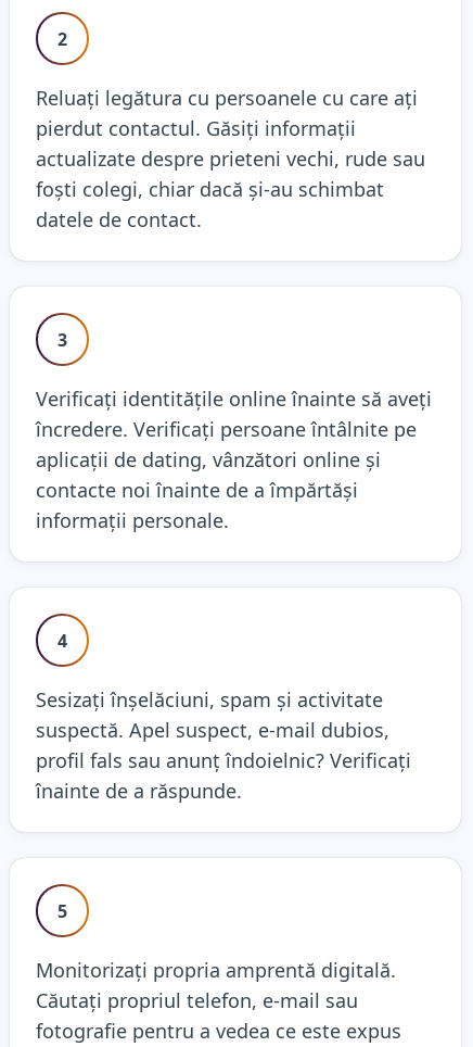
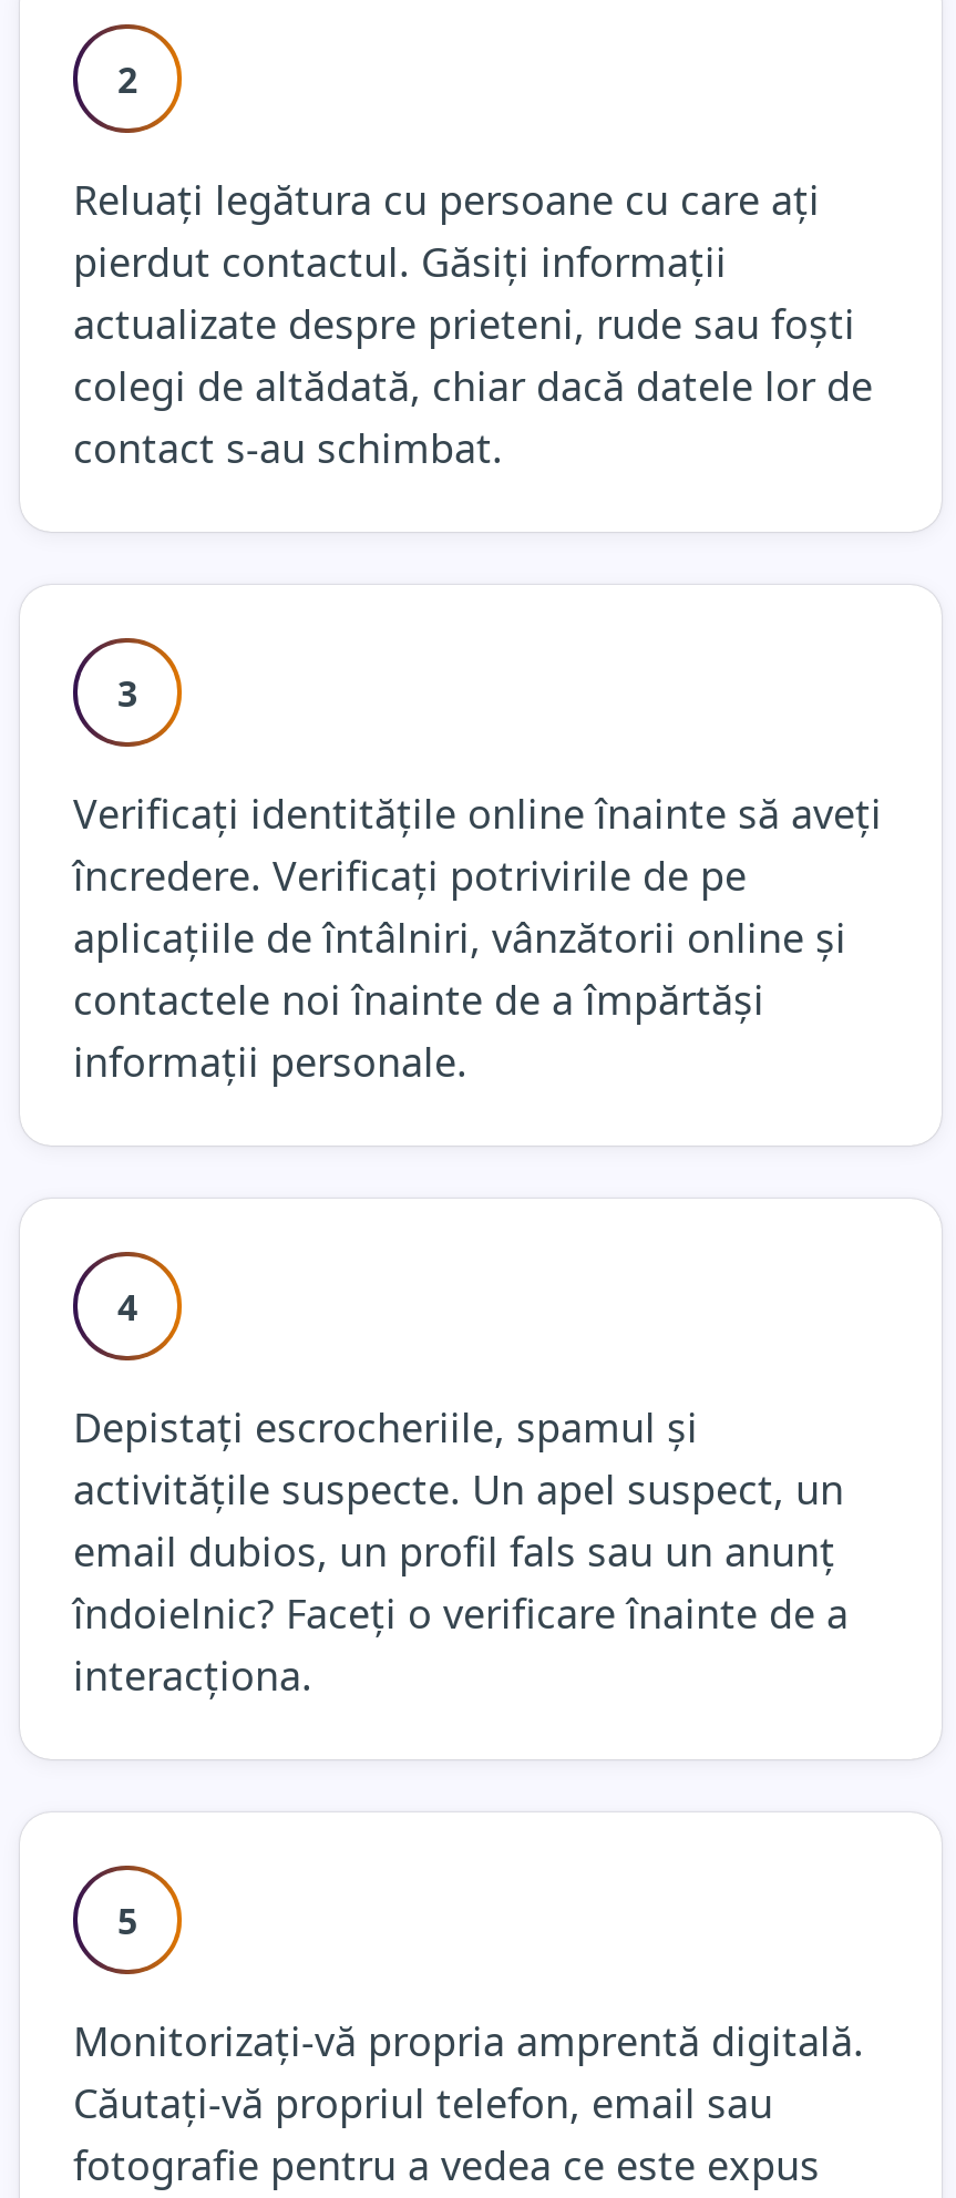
[36,85,418,111] Reluați legătura cu persoanele cu care ați -> [73,173,820,226] Reluați legătura cu persoane cu care ați
[36,146,425,232] actualizate despre prieteni vechi, rude sau | foști colegi, chiar dacă și-au schimbat | datele de contact. -> [73,297,873,474] actualizate despre prieteni, rude sau foști | colegi de altădată, chiar dacă datele lor de | contact s-au schimbat.
[36,416,417,442] încredere. Verificați persoane întâlnite pe -> [73,849,747,902] încredere. Verificați potrivirile de pe
[36,446,381,472] aplicații de dating, vânzători online și -> [73,911,846,964] aplicațiile de întâlniri, vânzătorii online și
[36,477,358,503] contacte noi înainte de a împărtăși -> [73,973,764,1026] contactele noi înainte de a împărtăși
[36,686,411,804] Sesizați înșelăciuni, spam și activitate | suspectă. Apel suspect, e-mail dubios, | profil fals sau anunț îndoielnic? Verificați | înainte de a răspunde. -> [73,1400,849,1702] Depistați escrocheriile, spamul și | activitățile suspecte. Un apel suspect, un | email dubios, un profil fals sau un anunț | îndoielnic? Faceți o verificare înainte de a | interacționa.
[36,957,396,983] Monitorizați propria amprentă digitală. -> [73,2014,864,2067] Monitorizați-vă propria amprentă digitală.
[36,987,358,1013] Căutați propriul telefon, e-mail sau -> [73,2076,773,2129] Căutați-vă propriul telefon, email sau

